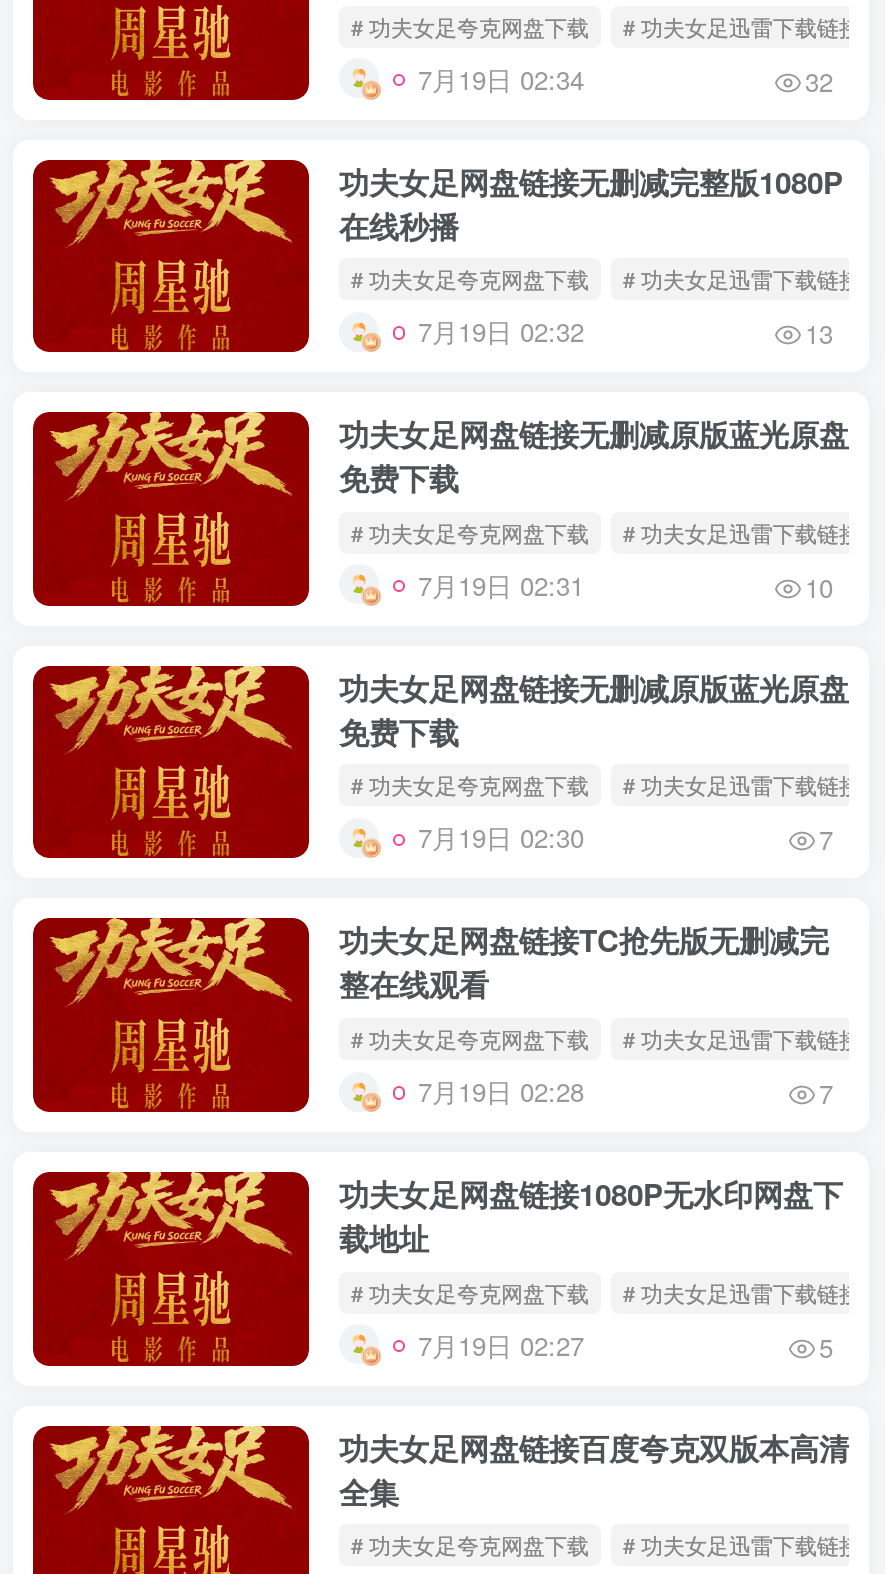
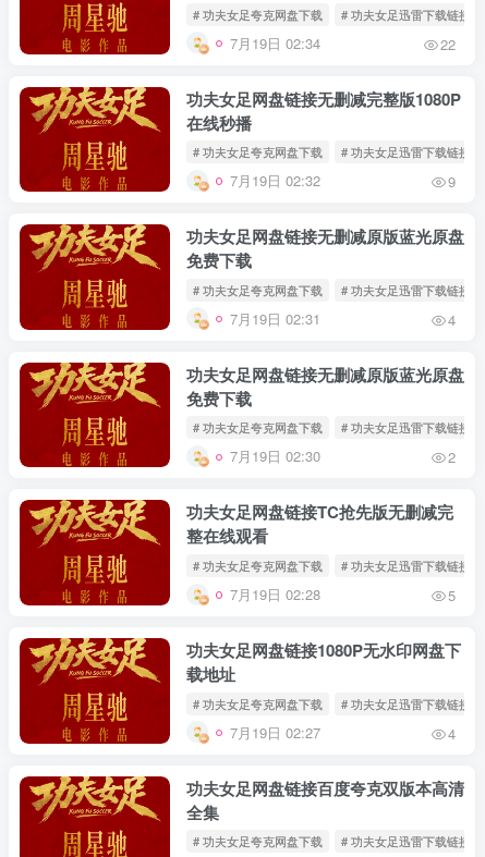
[805,61,833,99] 32 -> [440,33,456,54] 22
[805,314,833,352] 13 -> [448,171,456,192] 9
[805,568,833,606] 10 -> [448,309,456,330] 4
[819,821,833,859] 7 -> [448,447,456,468] 2
[819,1074,833,1112] 7 -> [448,585,456,605] 5
[819,1327,833,1365] 5 -> [448,723,456,743] 4

